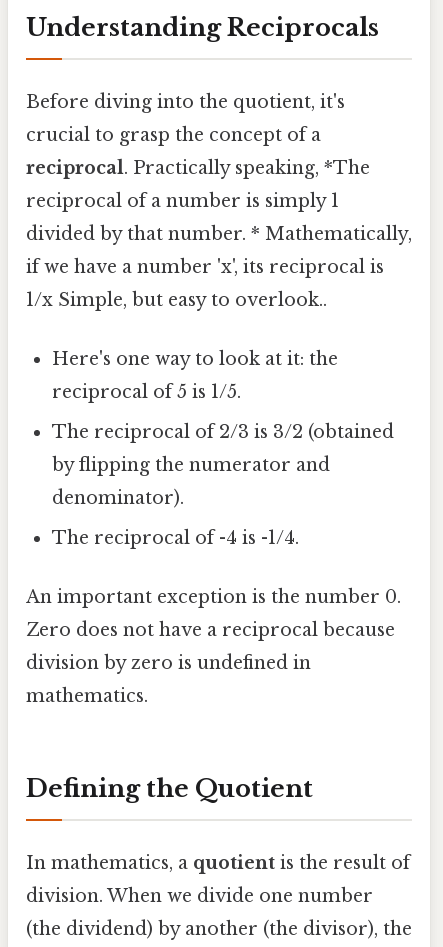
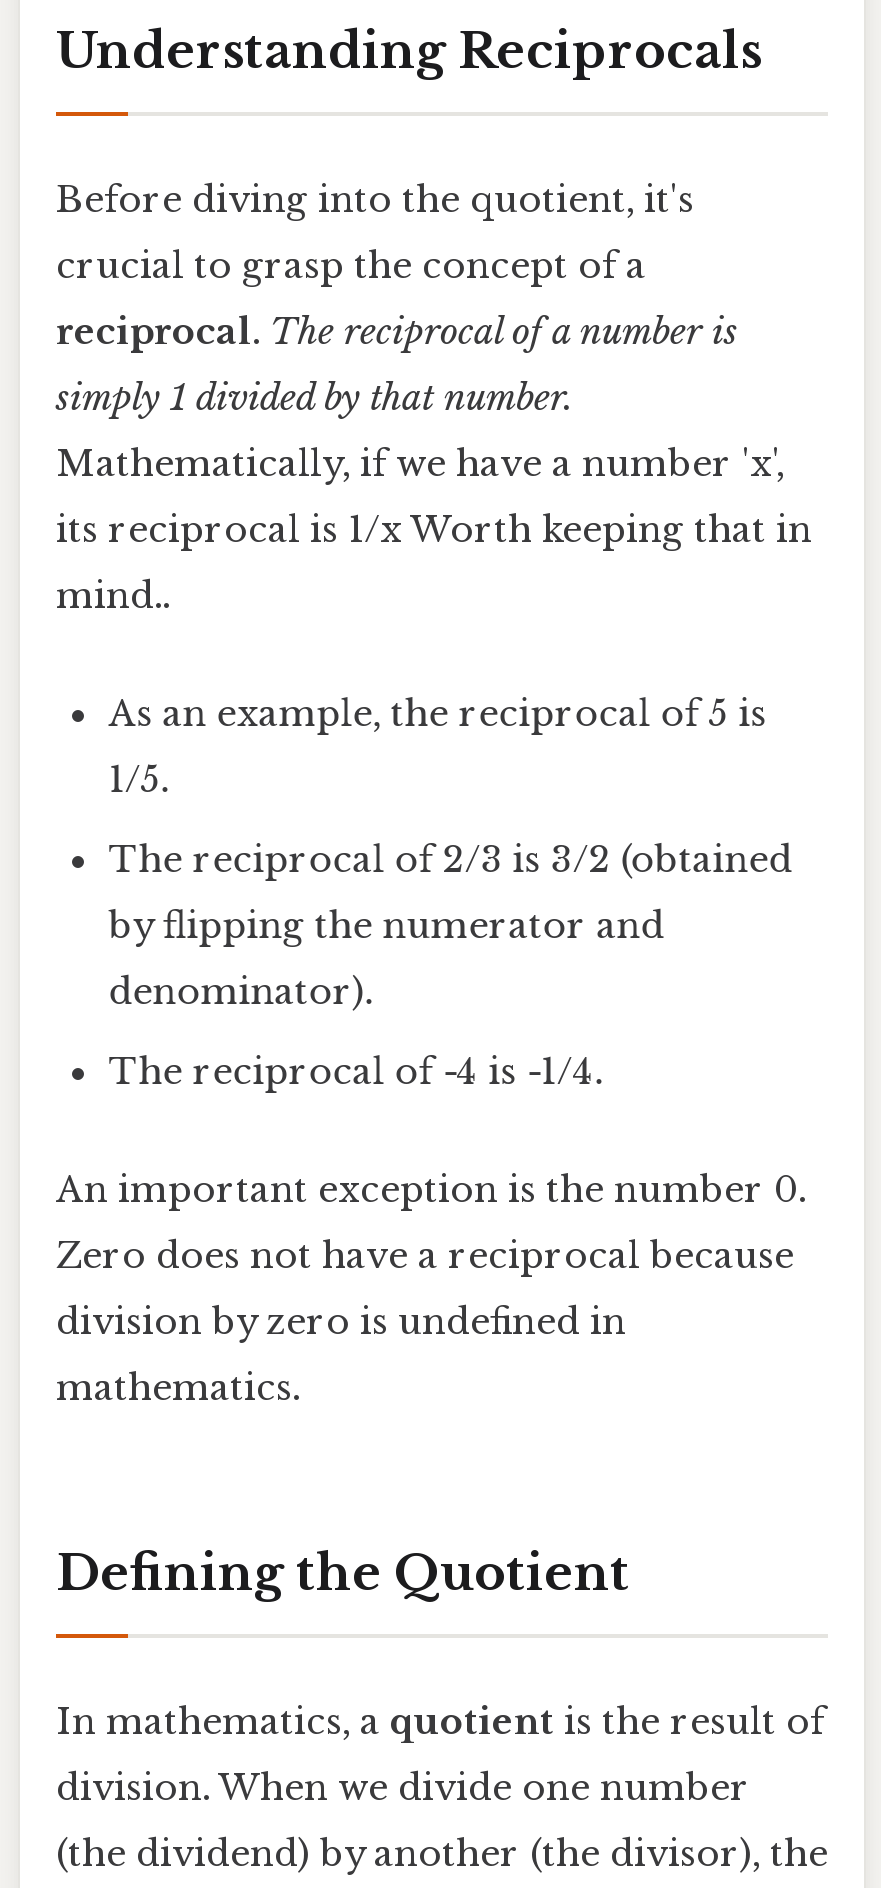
[26,157,370,179] reciprocal. Practically speaking, *The -> [56,310,738,354] reciprocal. The reciprocal of a number is
[26,190,339,212] reciprocal of a number is simply 1 -> [56,376,574,420] simply 1 divided by that number.
[26,223,412,245] divided by that number. * Mathematically, -> [56,442,784,486] Mathematically, if we have a number 'x',
[26,256,384,278] if we have a number 'x', its reciprocal is -> [56,508,812,552] its reciprocal is 1/x Worth keeping that in
[26,289,327,311] 1/x Simple, but easy to overlook.. -> [56,574,170,618] mind..
[52,348,338,370] Here's one way to look at it: the -> [108,692,766,736] As an example, the reciprocal of 5 is
[52,381,241,403] reciprocal of 5 is 1/5. -> [108,758,168,802] 1/5.

